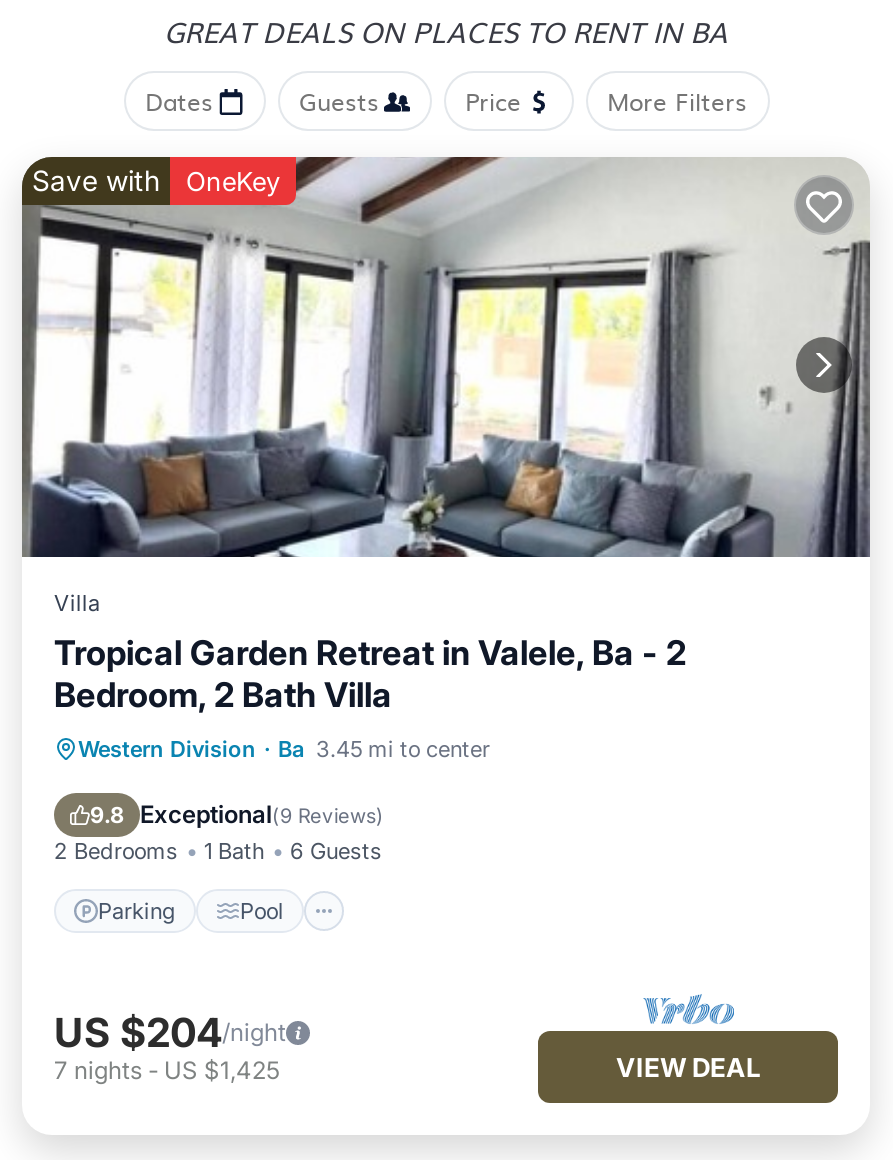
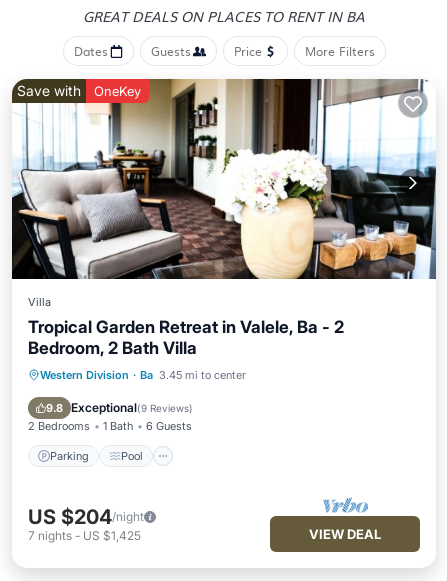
[20,155,872,559] [image] -> [12,78,436,280] [image]

